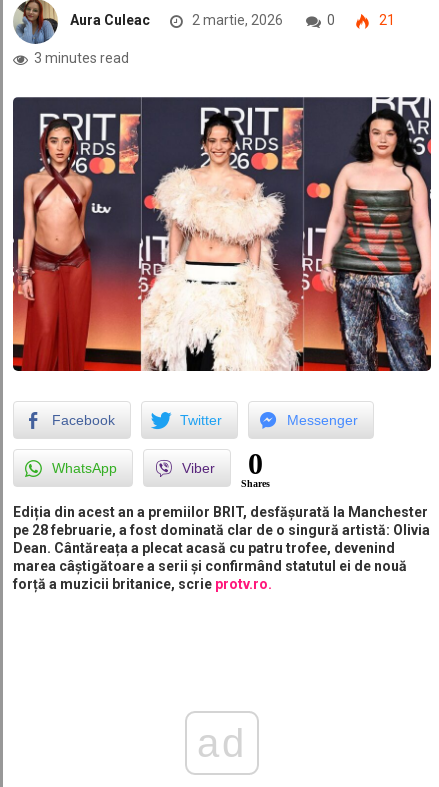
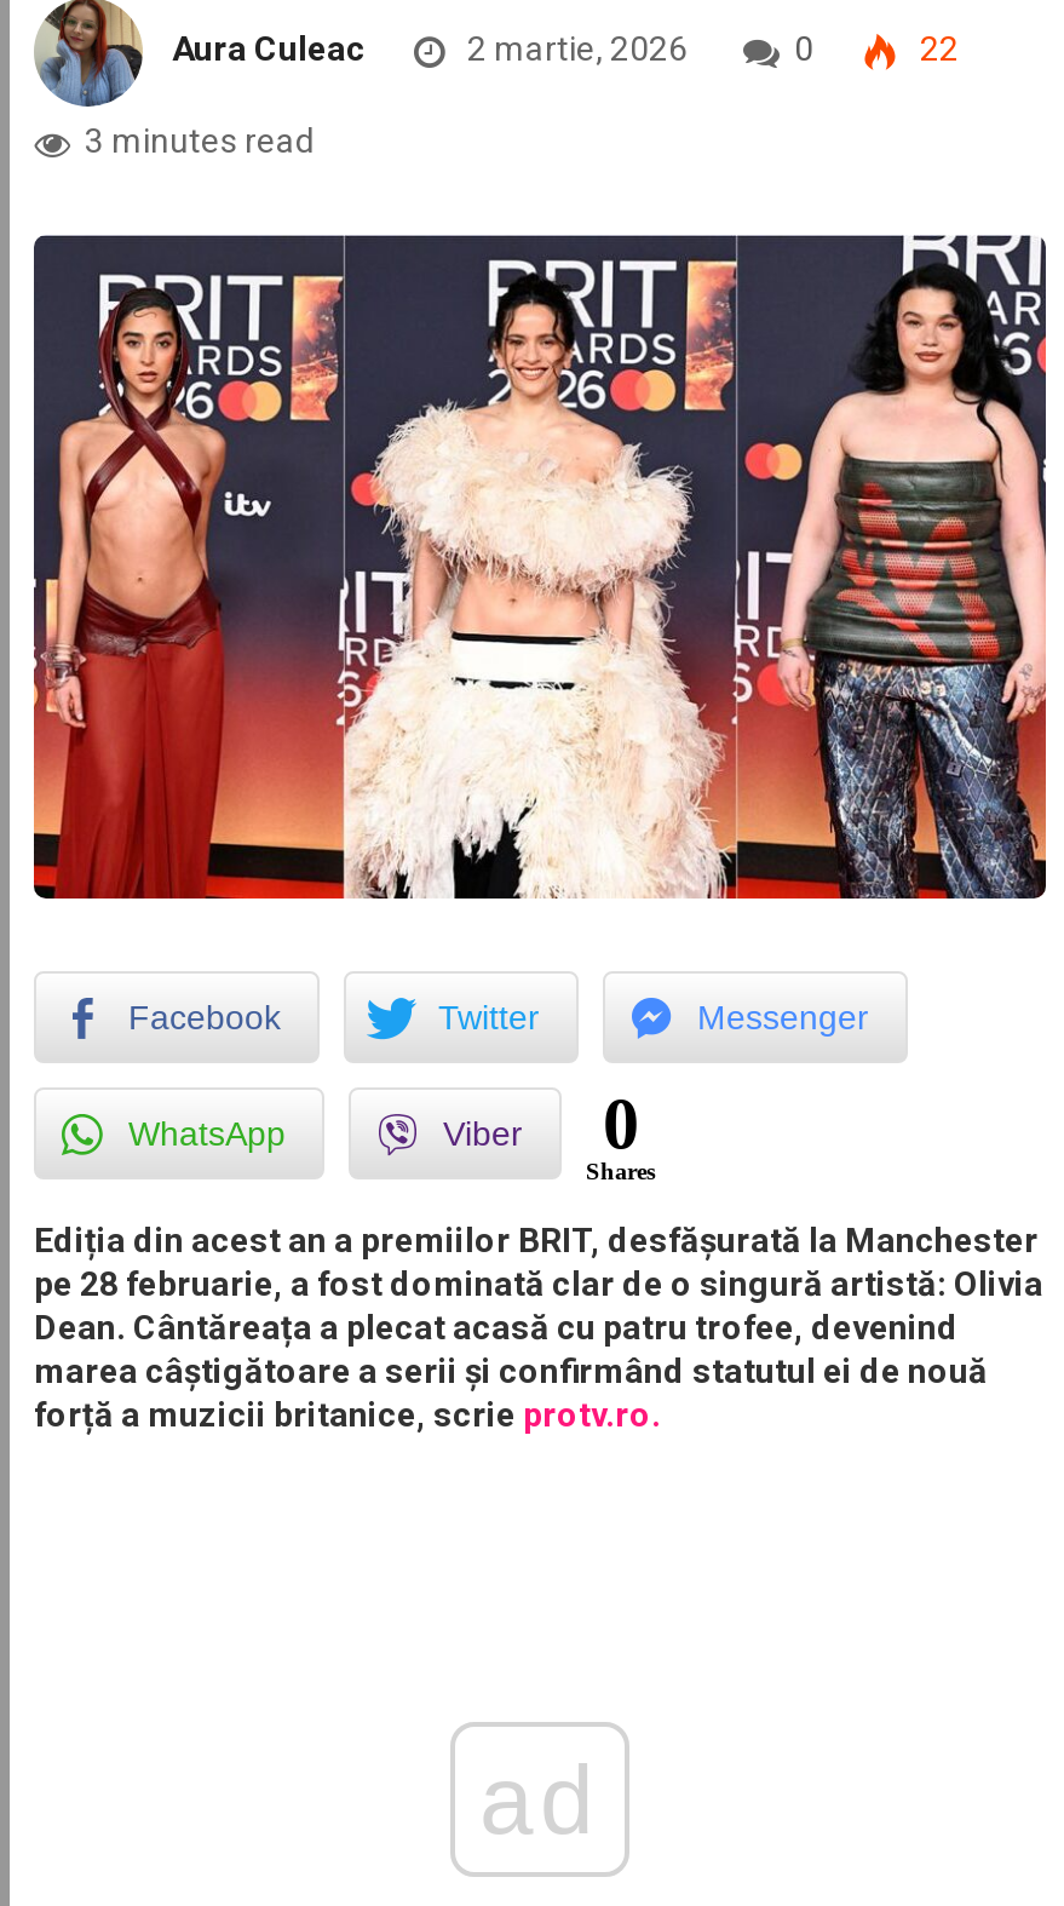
[376,12,395,28] 21 -> [913,30,959,68] 22

